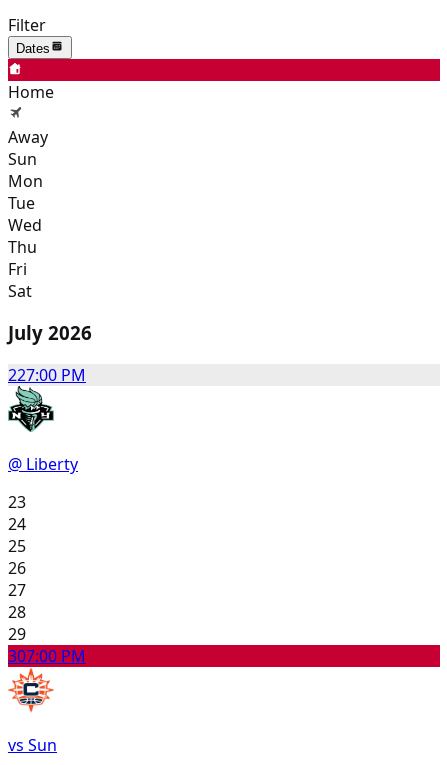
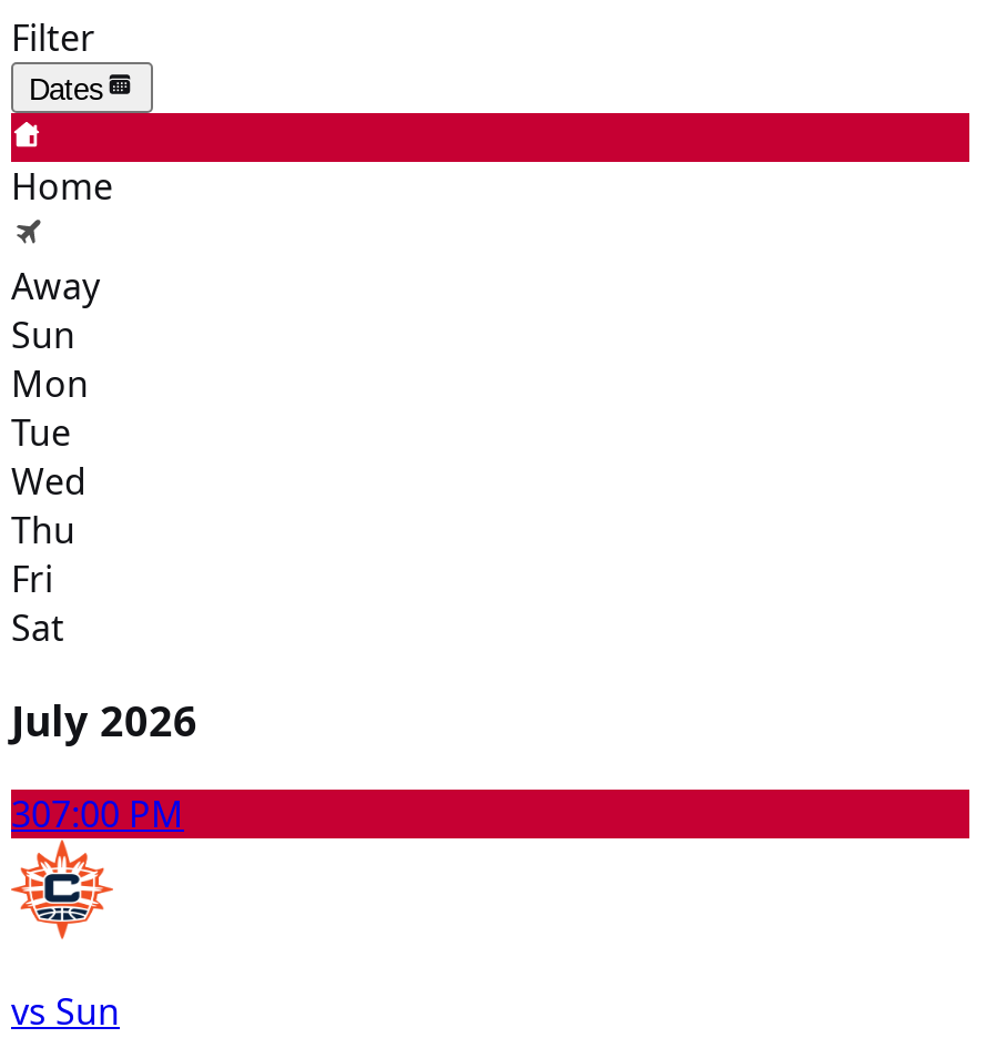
[8,364,86,386] 227:00 PM -> none
[7,394,78,645] [image] | @ Liberty | 23 | 24 | 25 | 26 | 27 | 28 | 29 -> none

